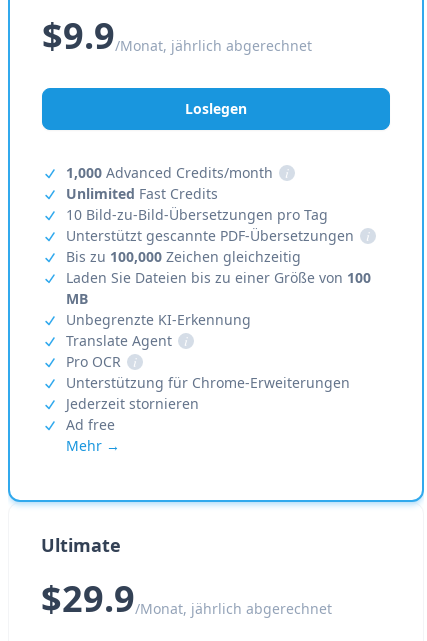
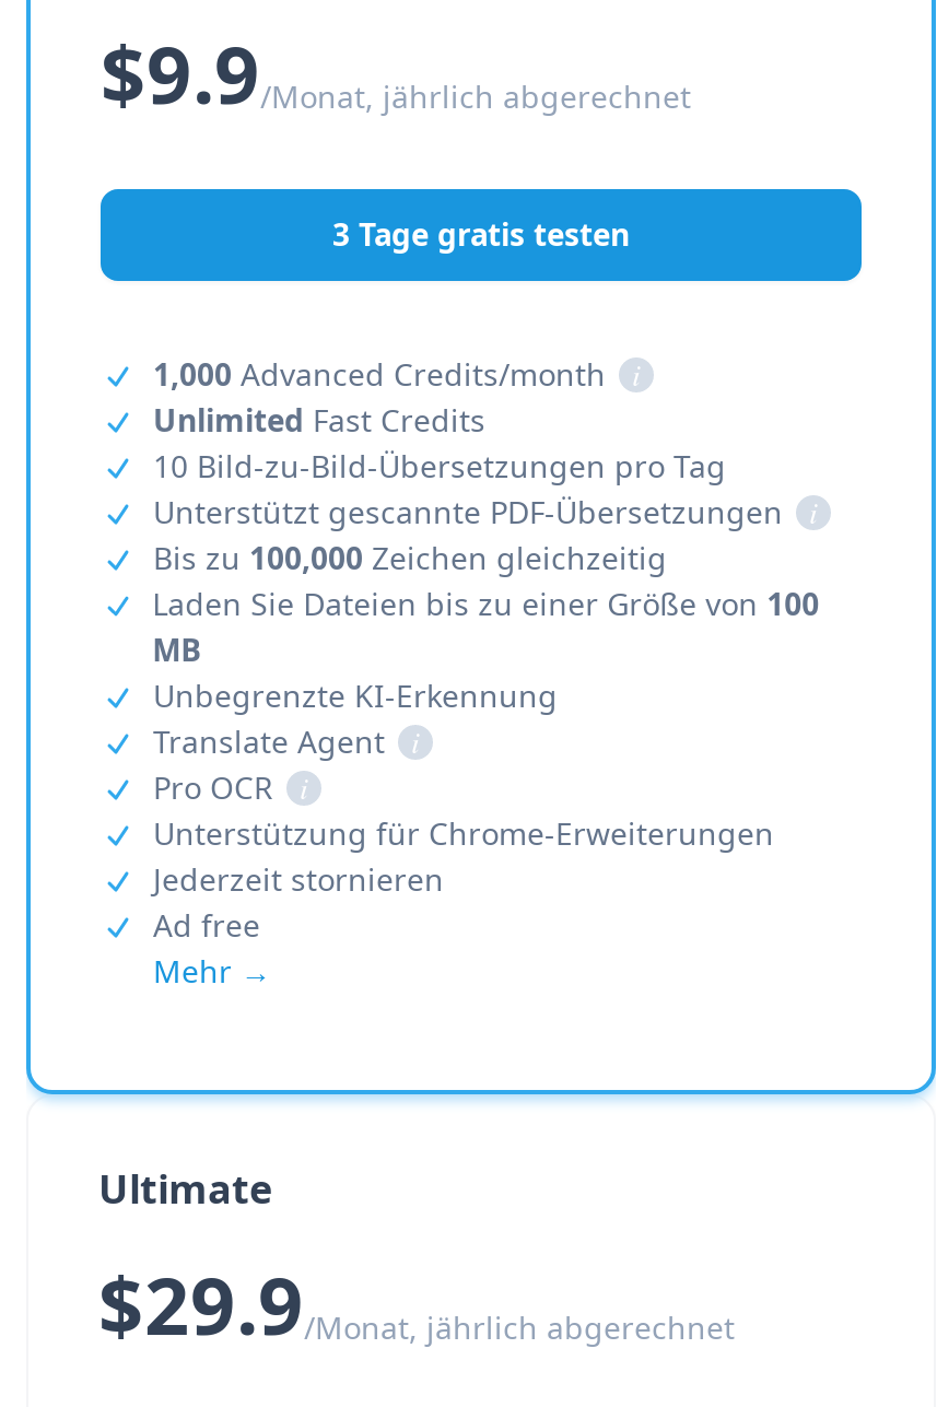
[185,99,247,118] Loslegen -> [332,213,630,255] 3 Tage gratis testen

